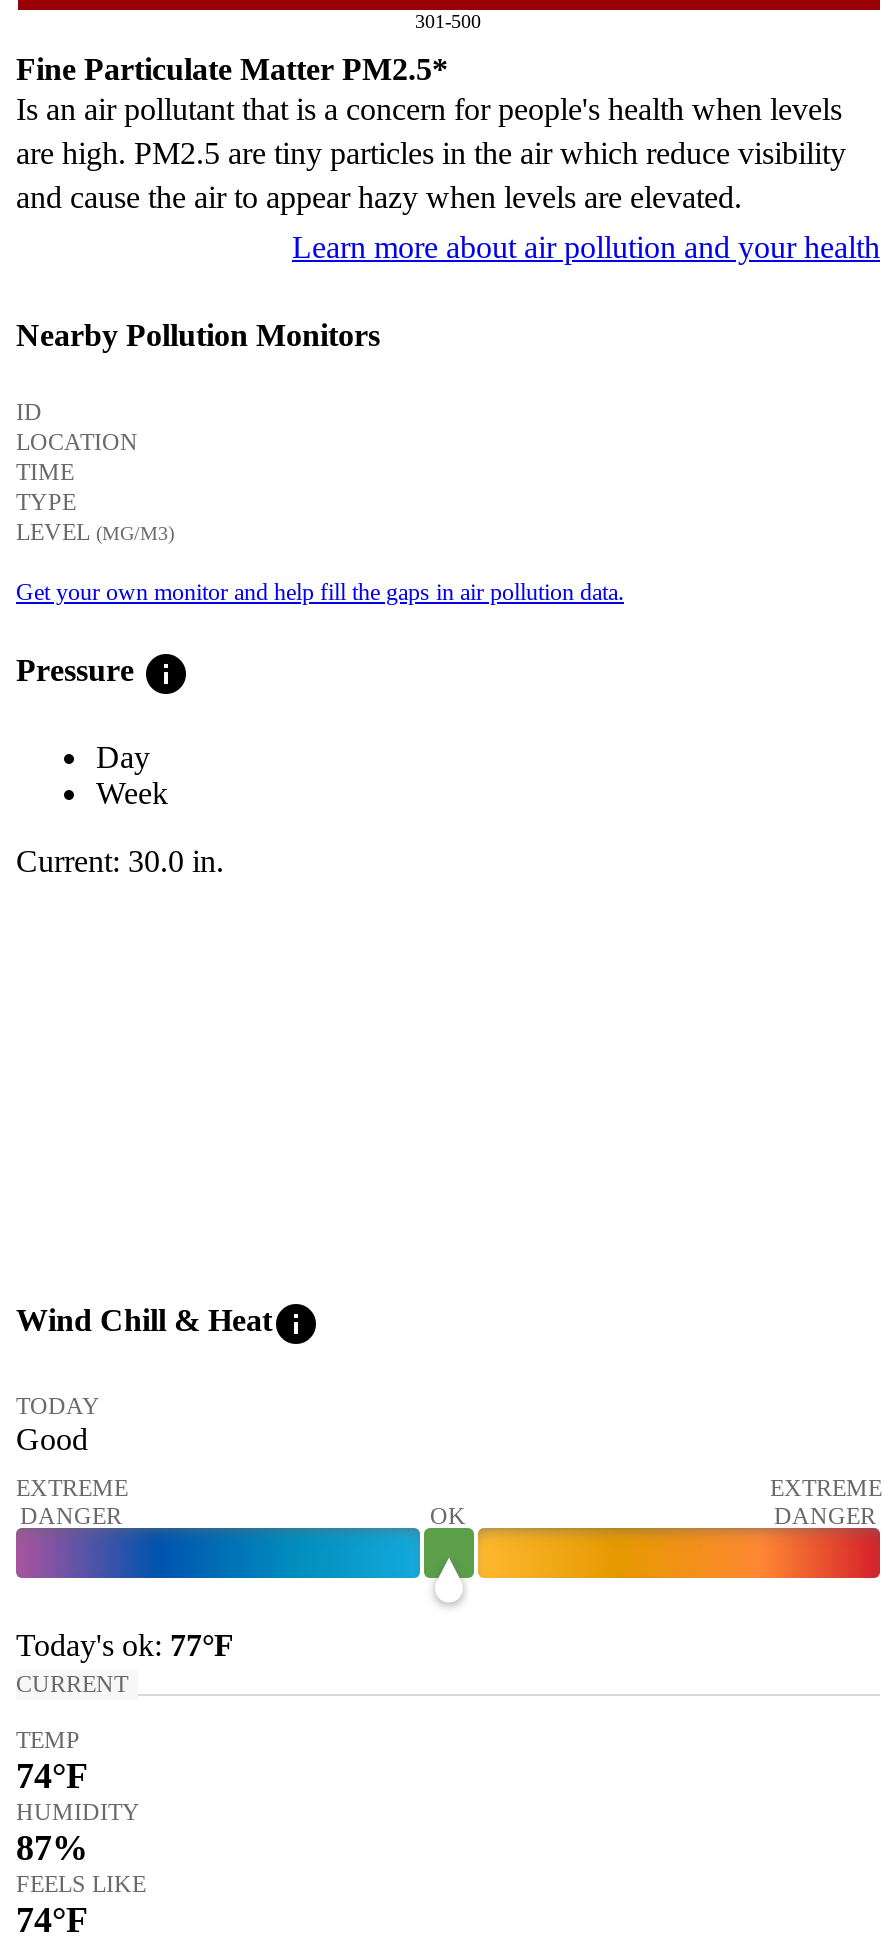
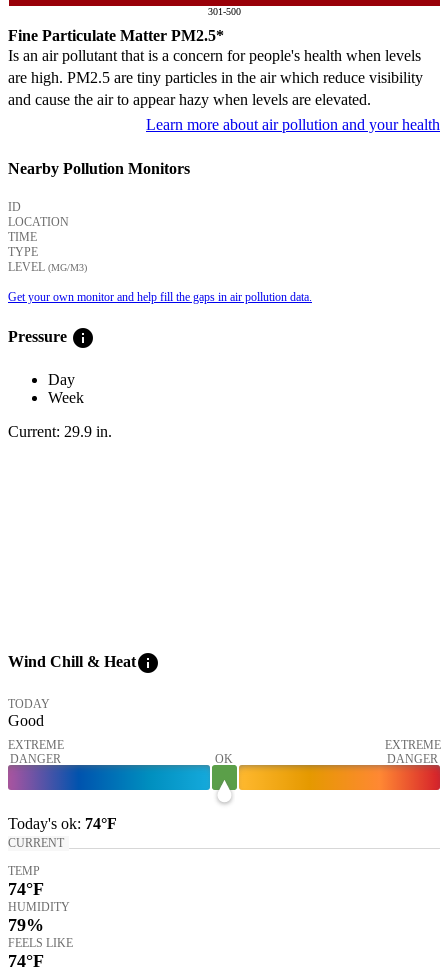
[16,844,224,878] Current: 30.0 in. -> [8,423,112,440] Current: 29.9 in.
[16,1627,234,1661] Today's ok: 77°F -> [8,814,117,831] Today's ok: 74°F
[16,1827,88,1867] 87% -> [8,914,44,934] 79%

